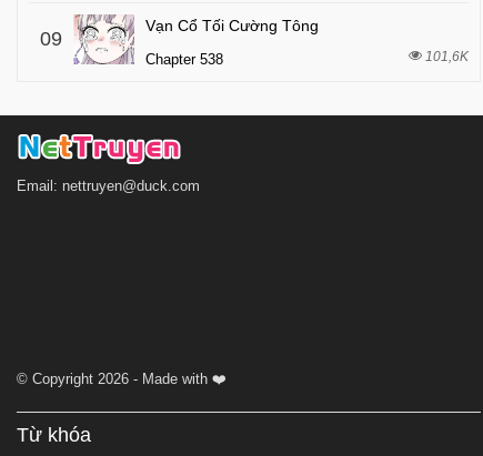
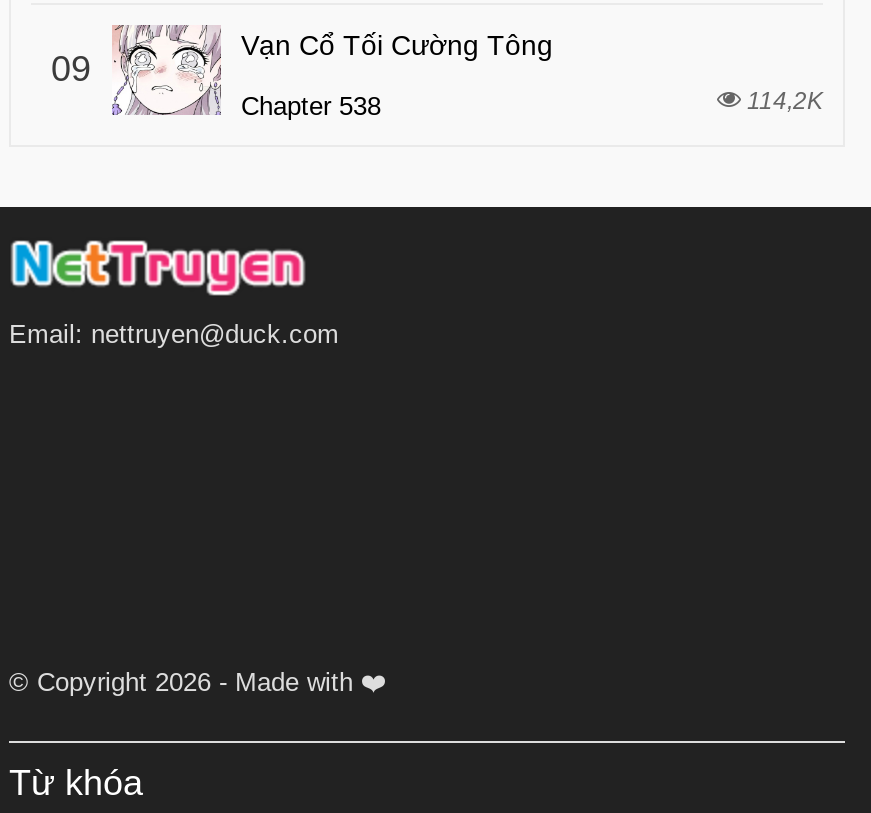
[422,49,469,64] 101,6K -> [741,87,823,115] 114,2K

